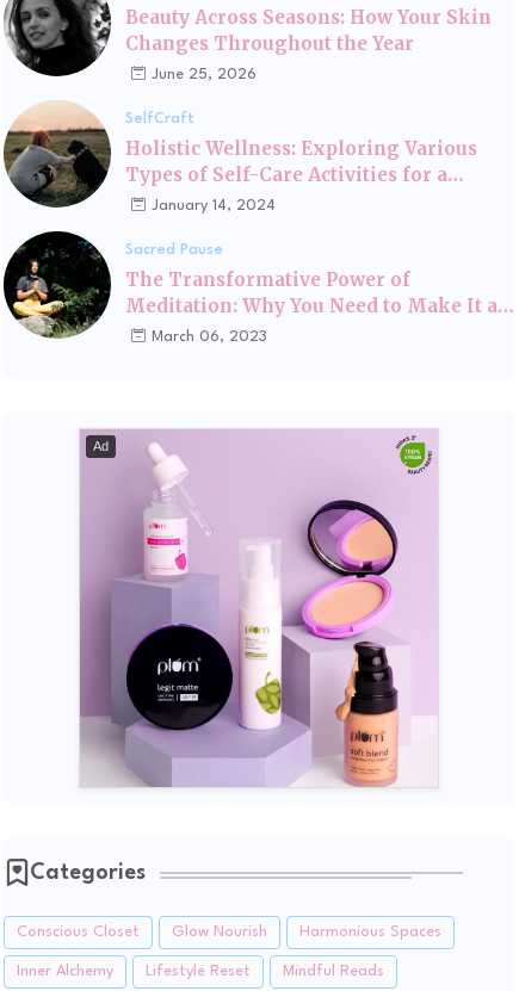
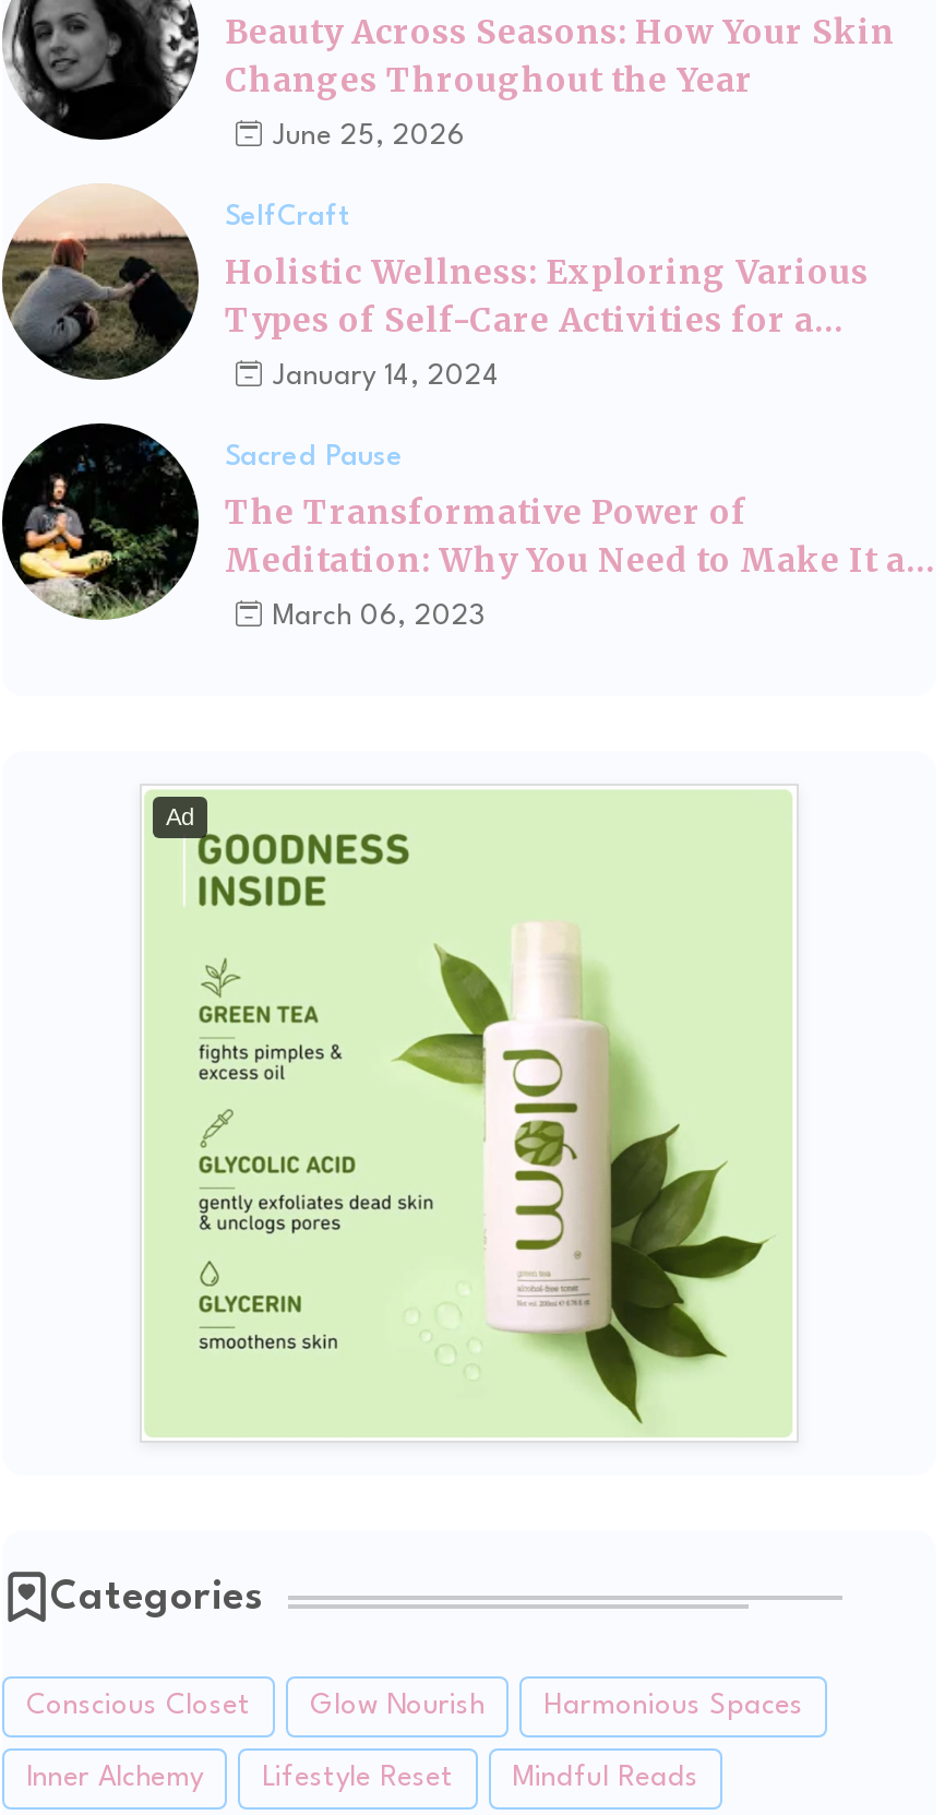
[79,429,437,788] [image] -> [142,788,794,1441] [image]

